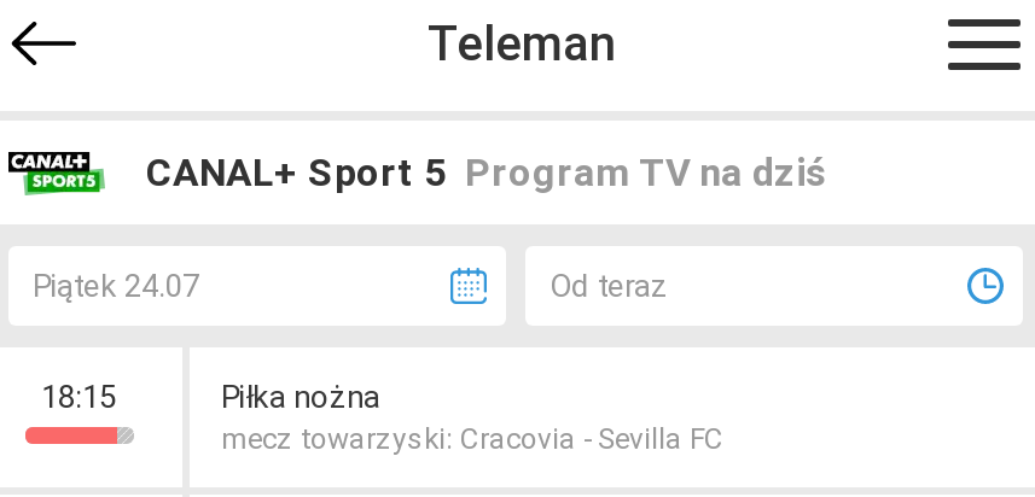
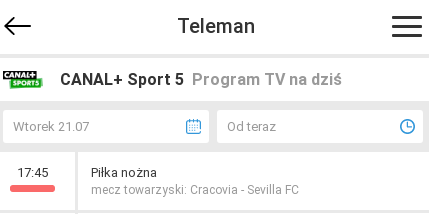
[33,268,199,304] Piątek 24.07 -> [13,119,89,134] Wtorek 21.07
[41,379,116,415] 18:15 -> [16,165,47,180] 17:45

